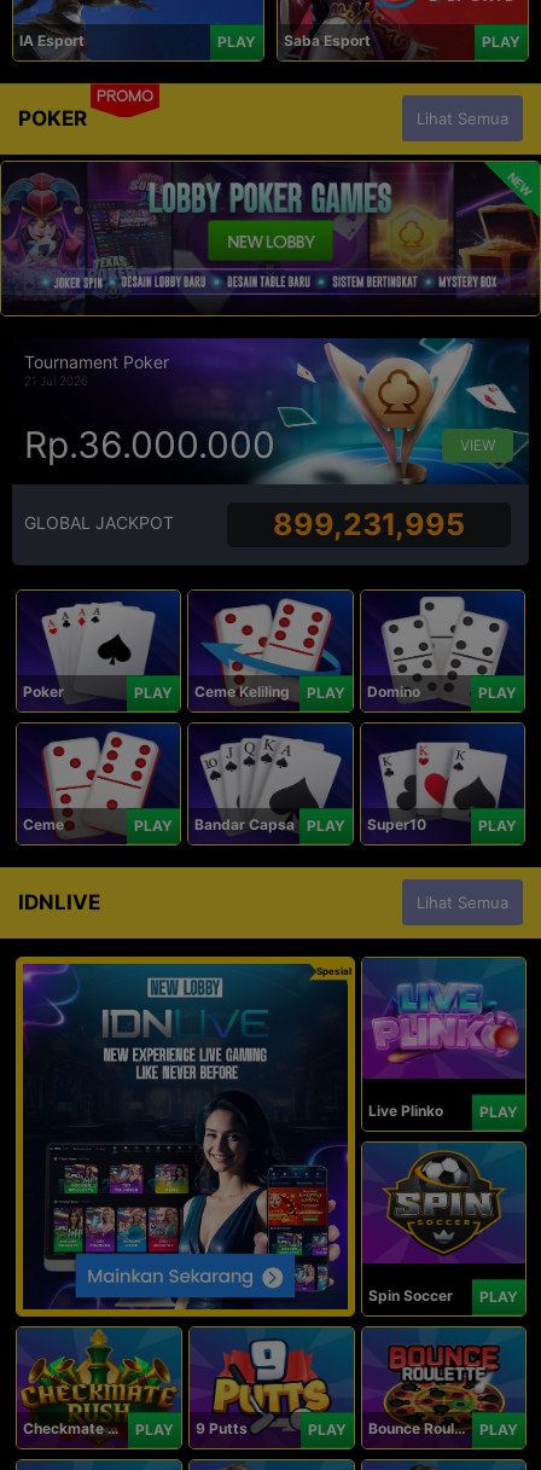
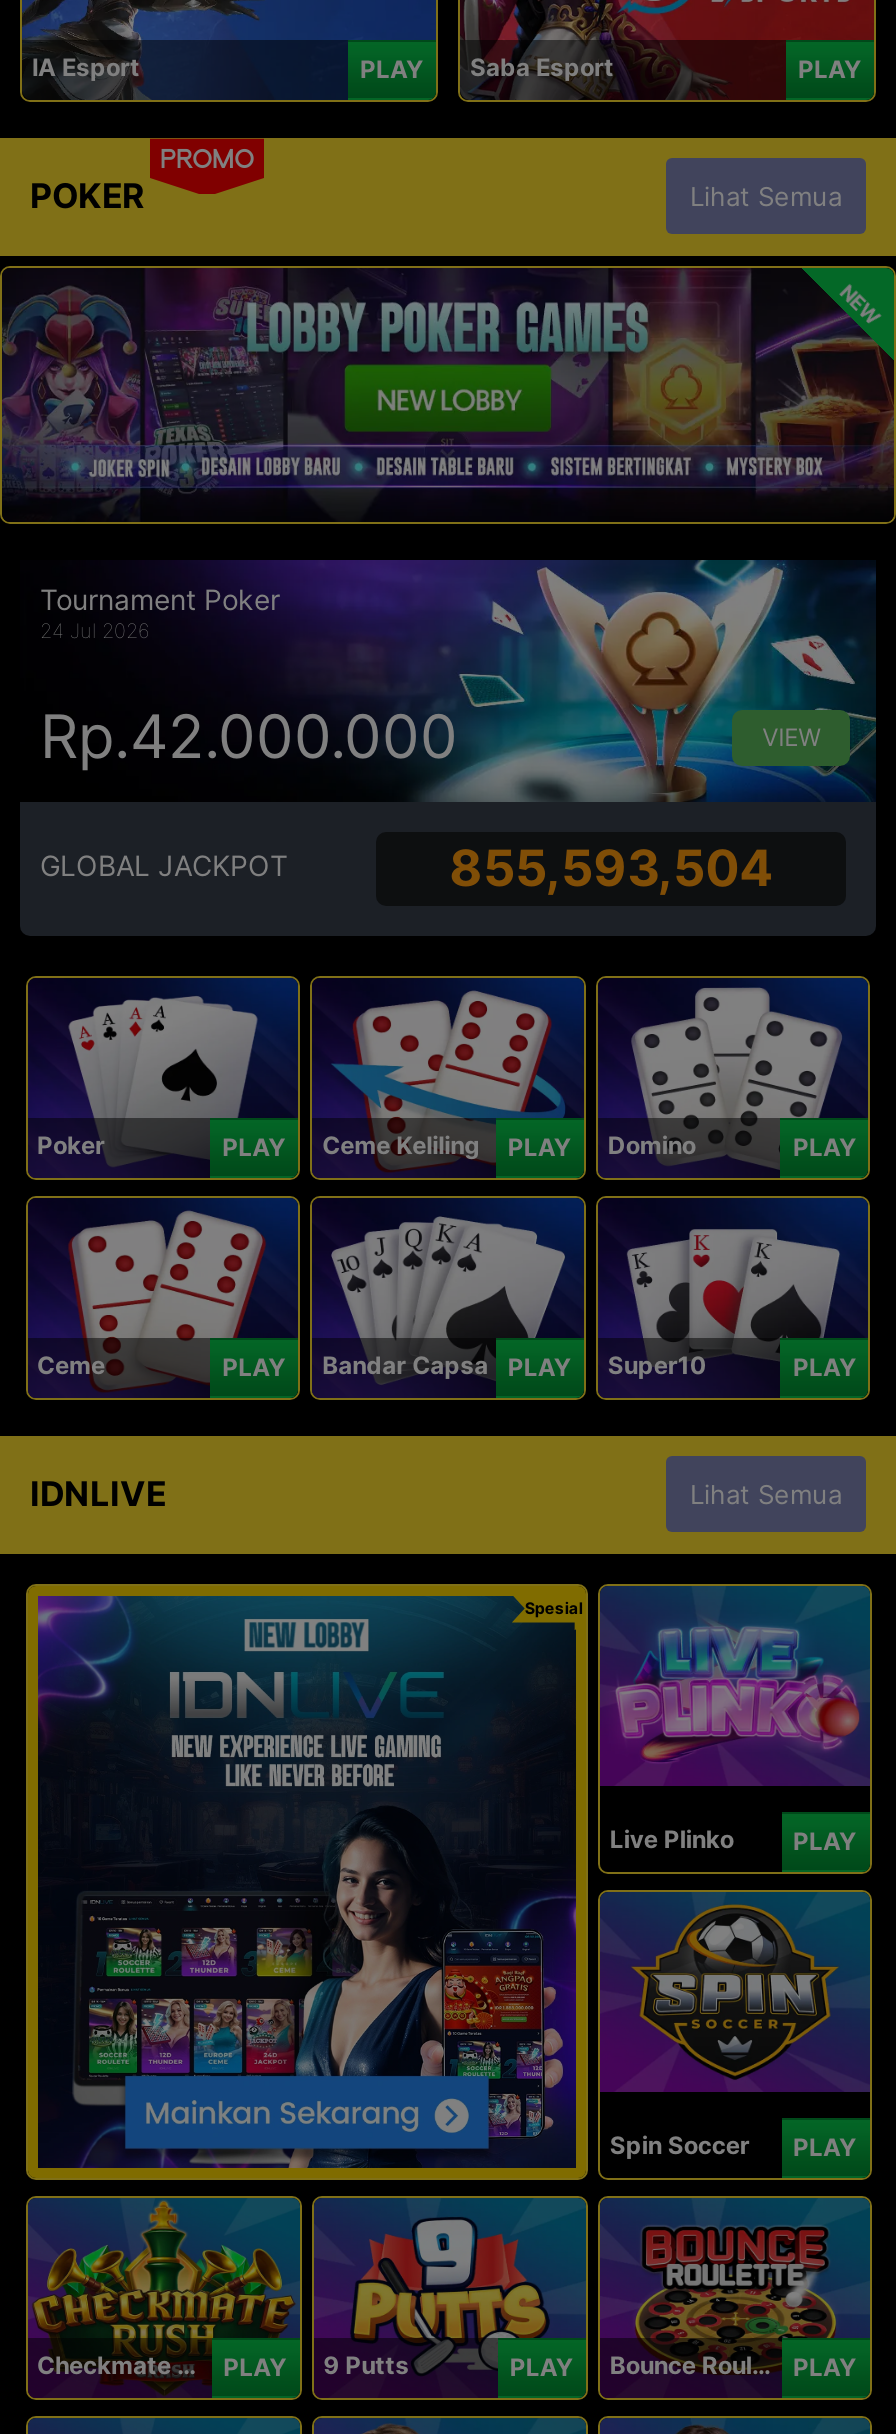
[24,373,88,388] 21 Jul 2026 -> [40,618,150,642] 24 Jul 2026
[24,423,275,466] Rp.36.000.000 -> [40,700,458,772] Rp.42.000.000
[273,506,465,543] 899,231,995 -> [449,839,773,899] 855,593,504

